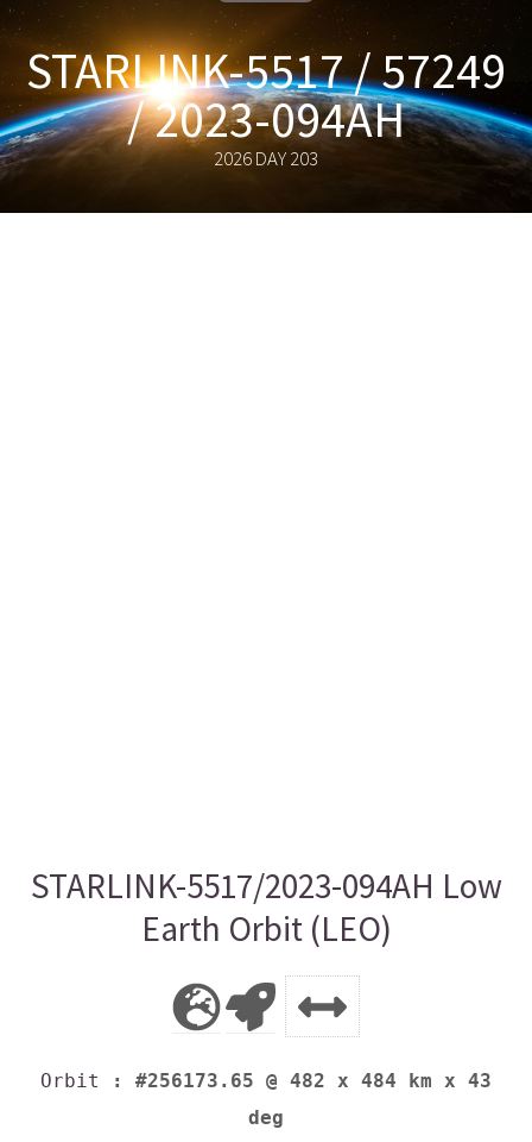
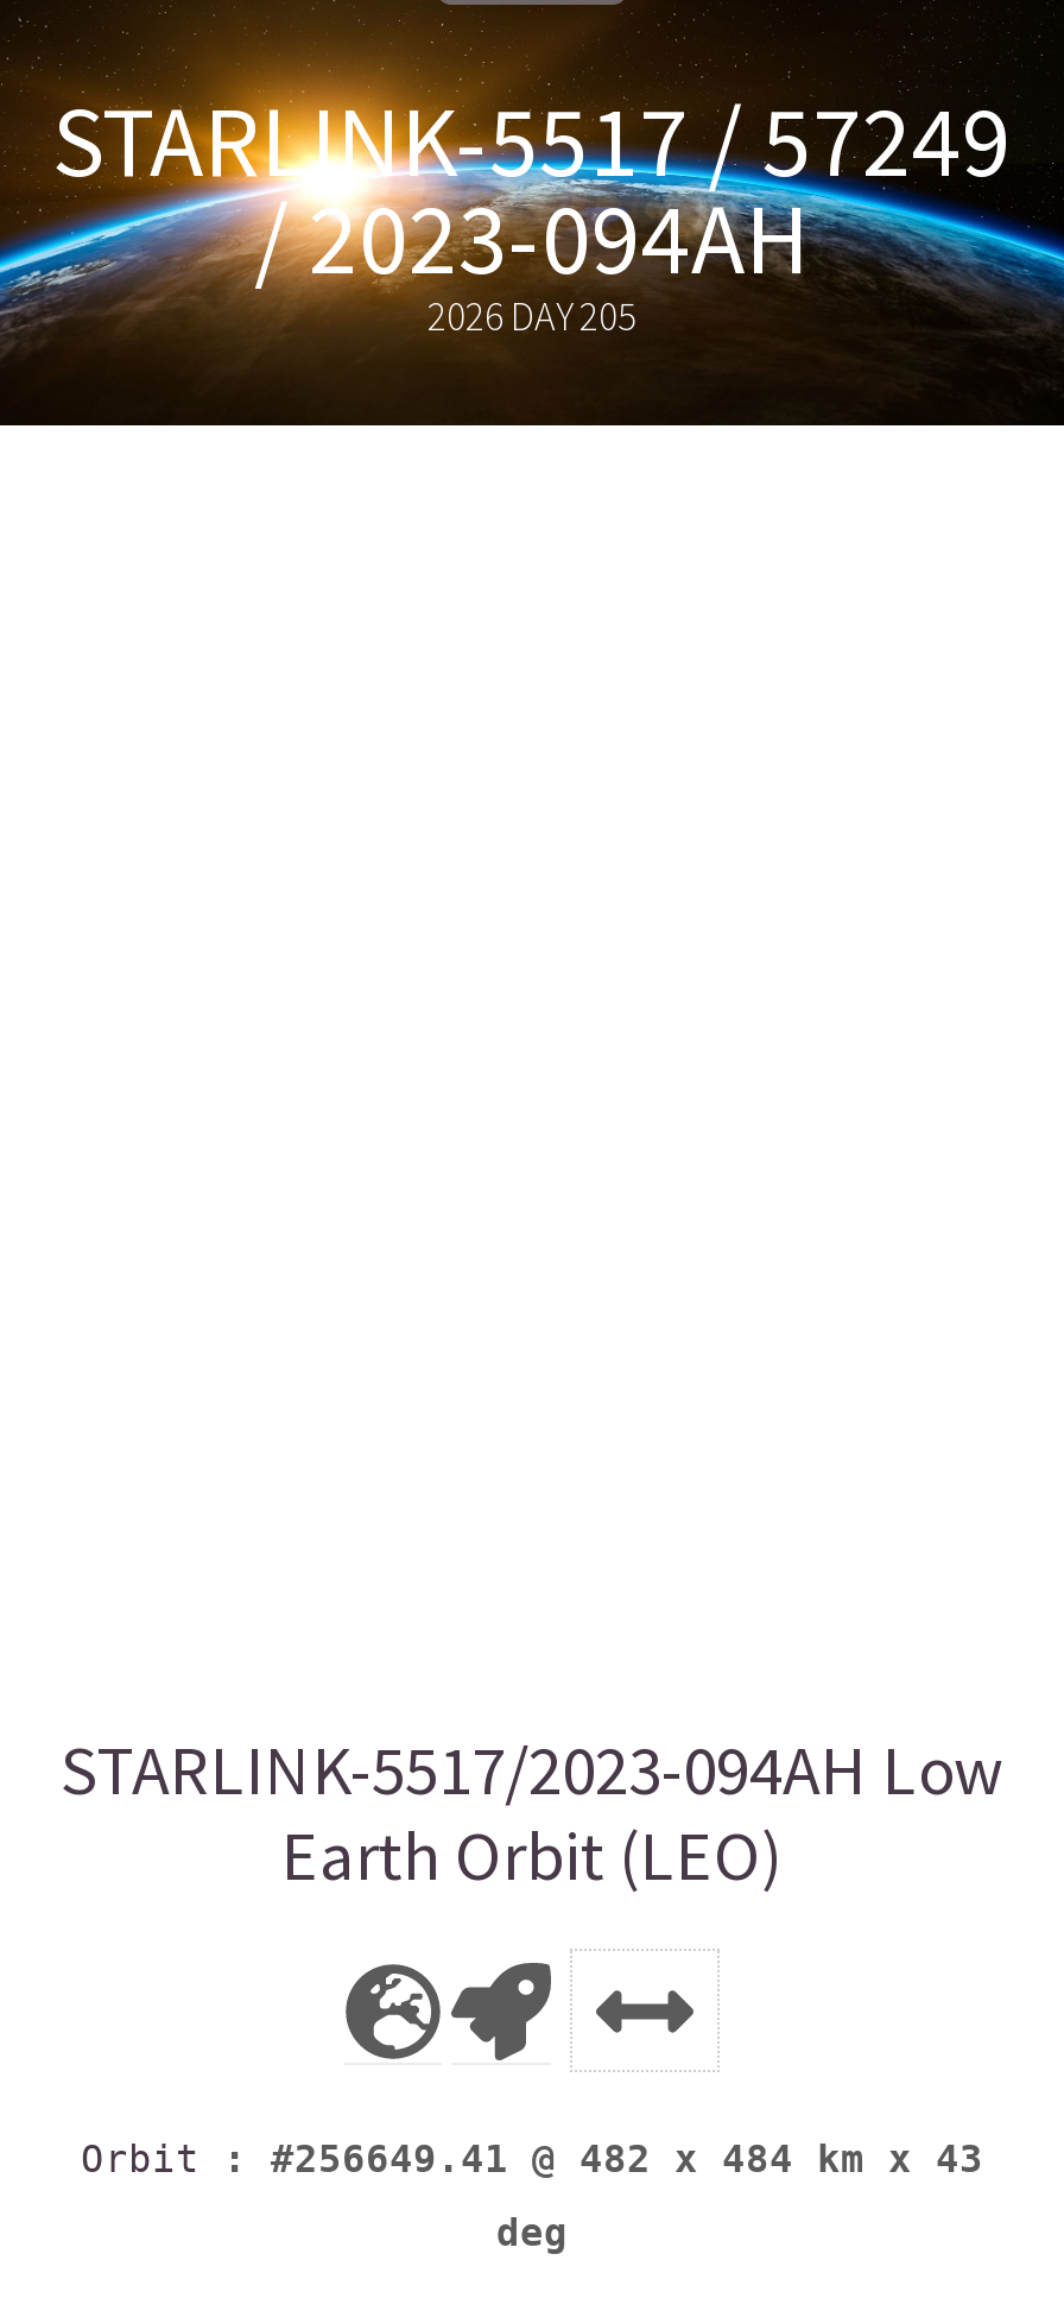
[214,146,318,171] 2026 DAY 203 -> [427,292,636,341] 2026 DAY 205
[40,1070,492,1092] Orbit: #256173.65 @ 482 x 484 km x 43 -> [81,2137,983,2182] Orbit: #256649.41 @ 482 x 484 km x 43

